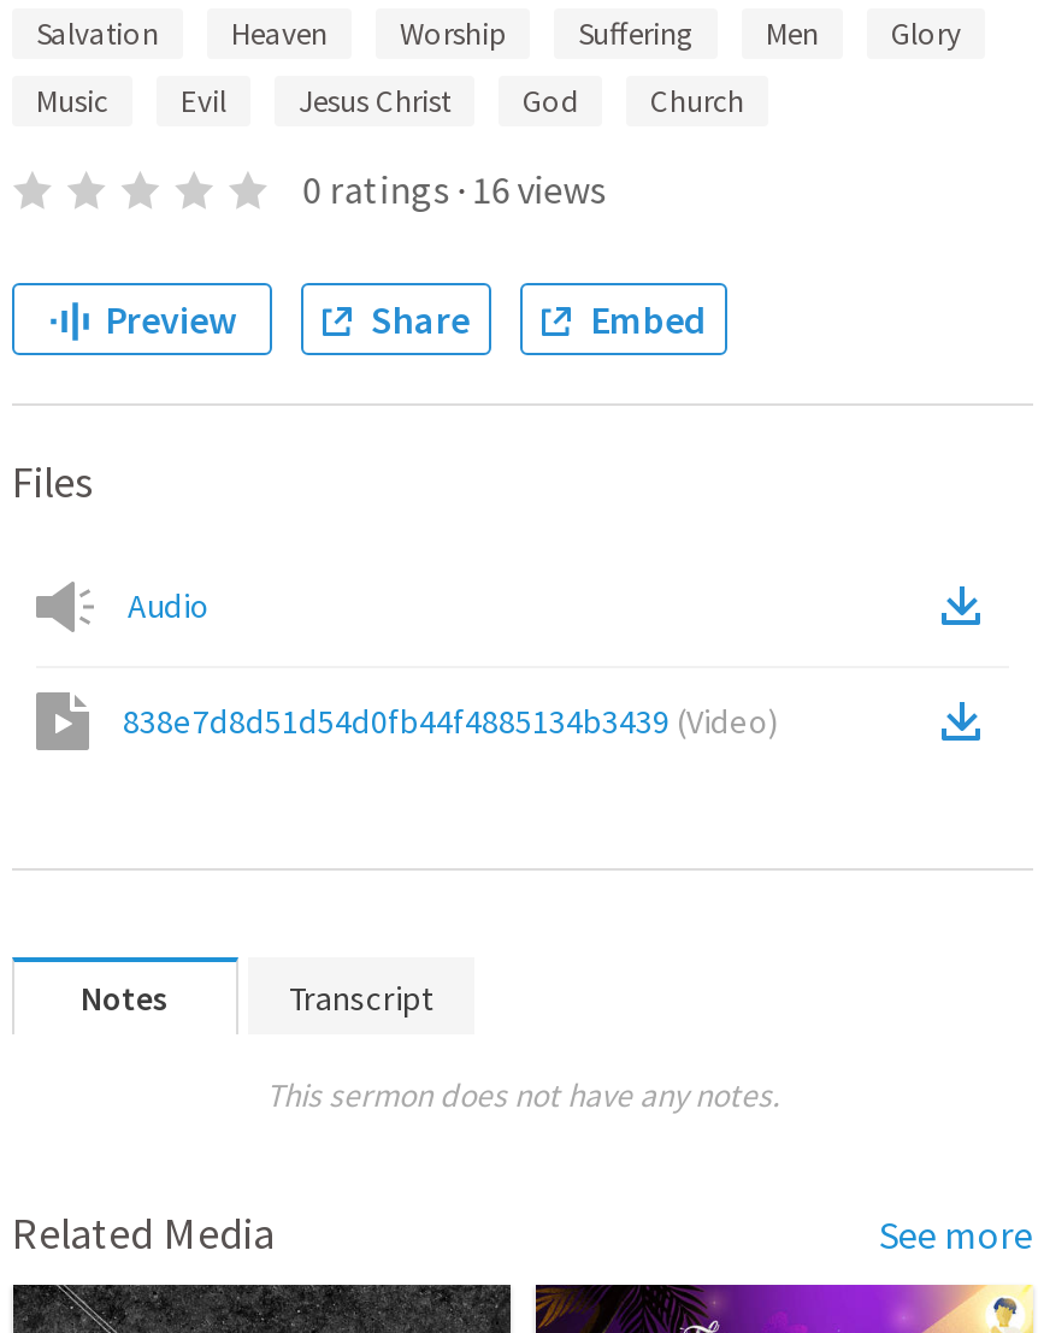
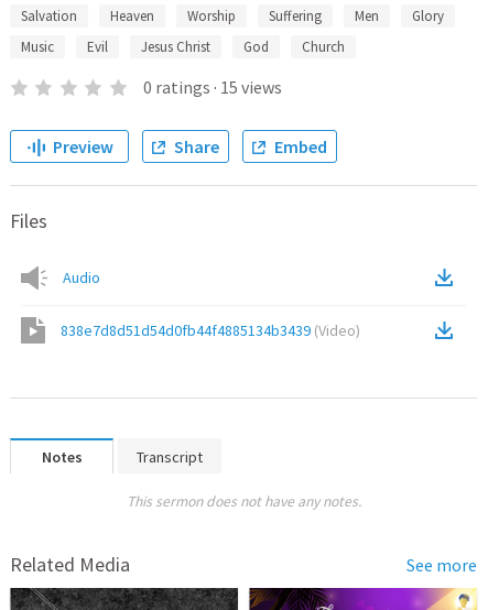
[303,165,606,213] 0 ratings · 16 views -> [143,76,282,98] 0 ratings · 15 views

